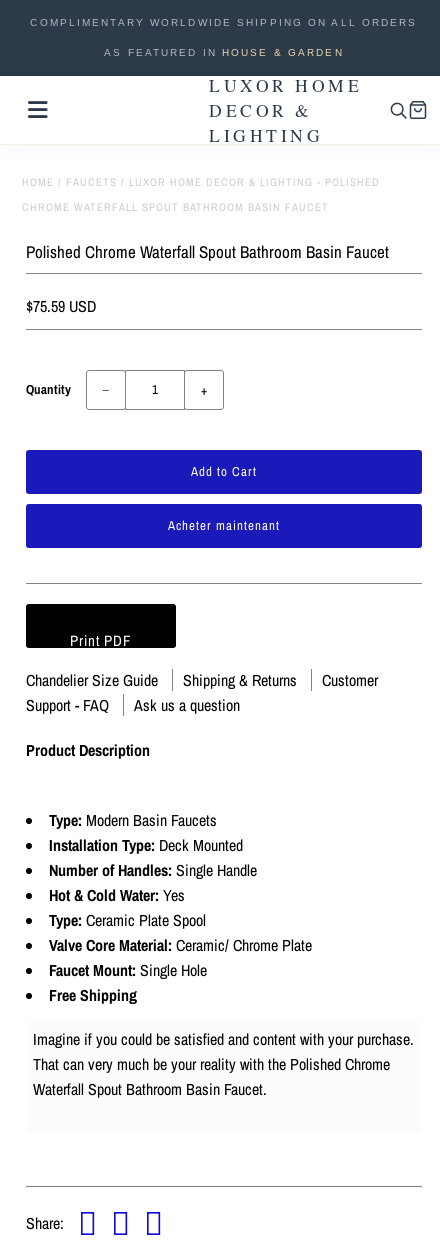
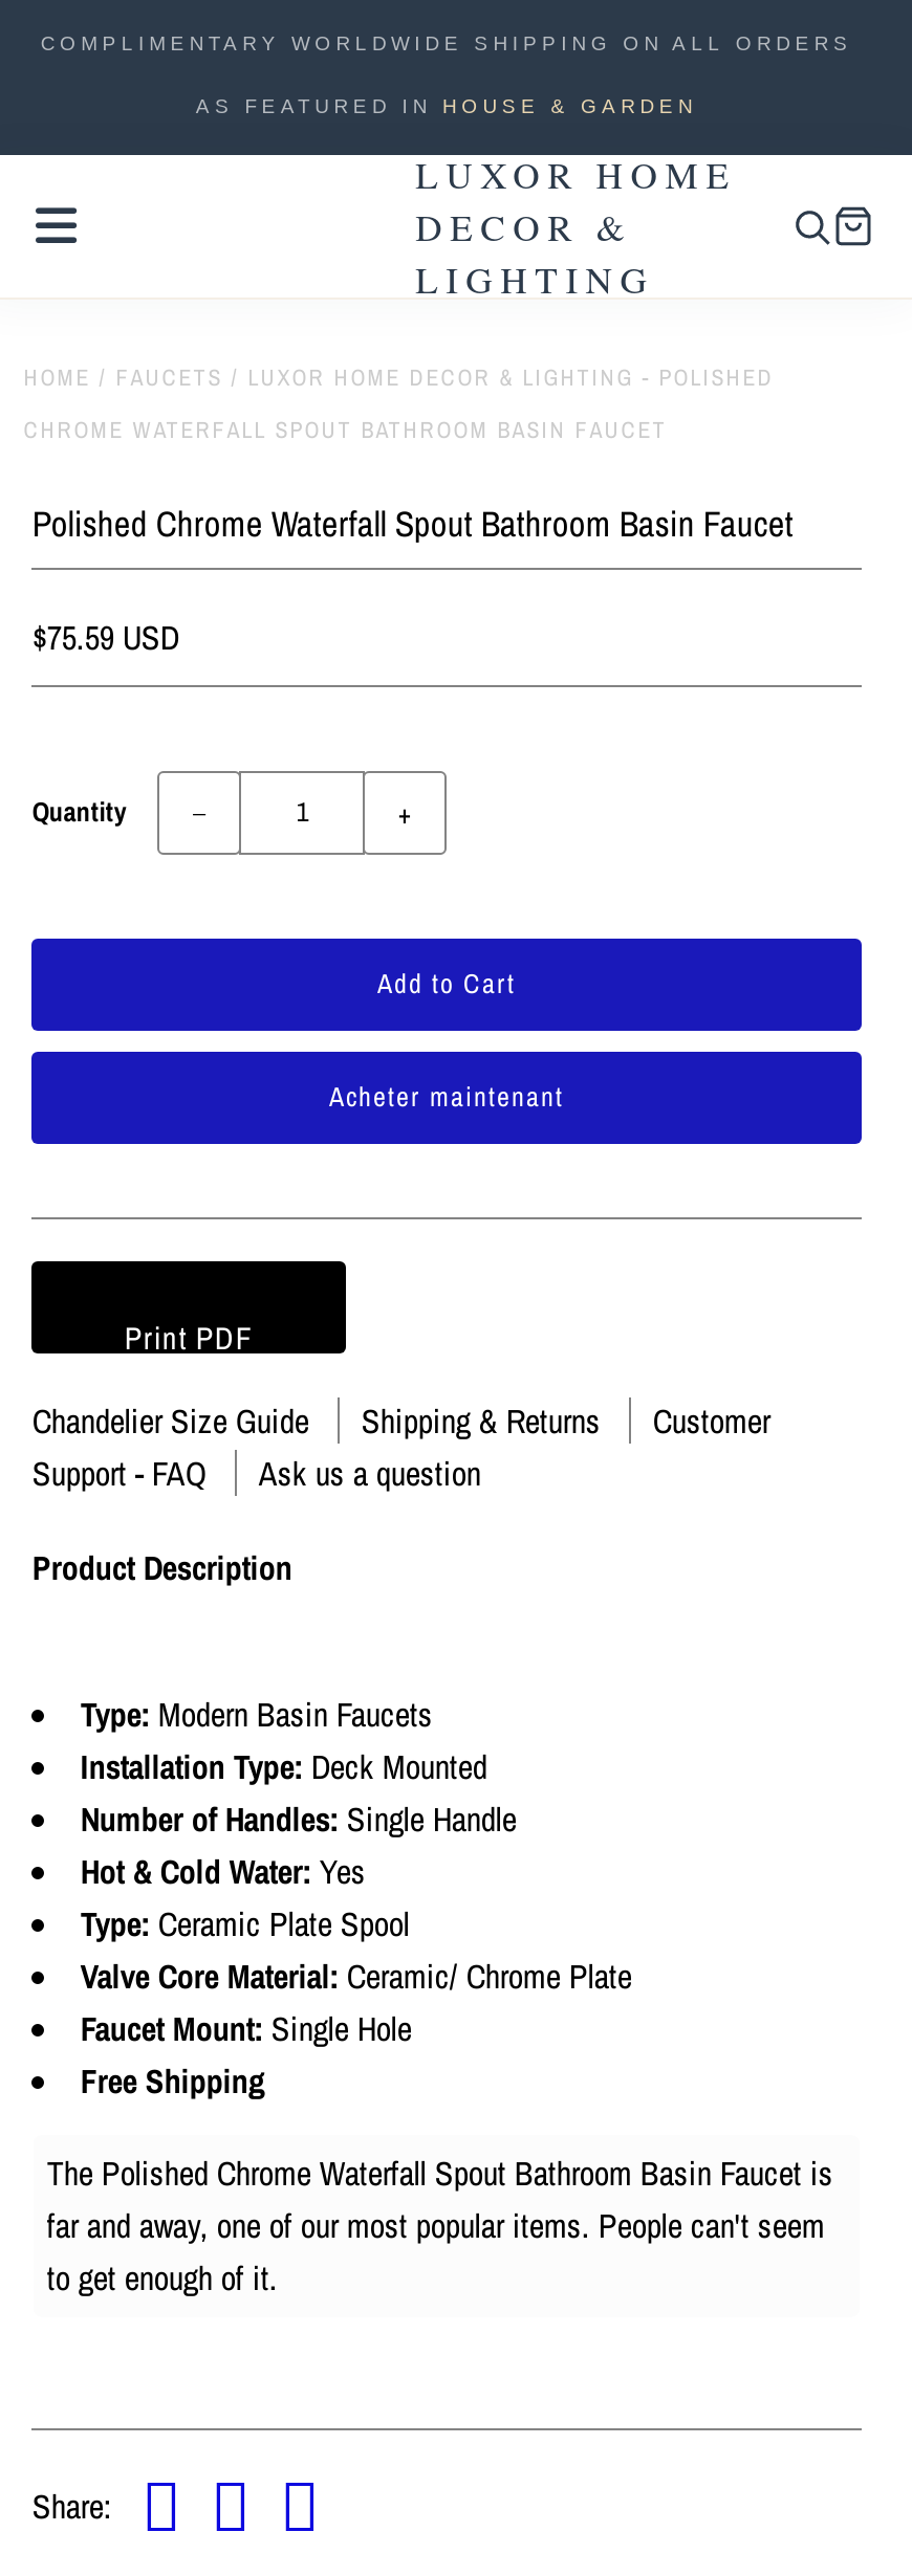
[33,1028,414,1100] Imagine if you could be satisfied and content with your purchase. | That can very much be your reality with the Polished Chrome | Waterfall Spout Bathroom Basin Faucet. -> [47,2150,833,2300] The Polished Chrome Waterfall Spout Bathroom Basin Faucet is | far and away, one of our most popular items. People can't seem | to get enough of it.

